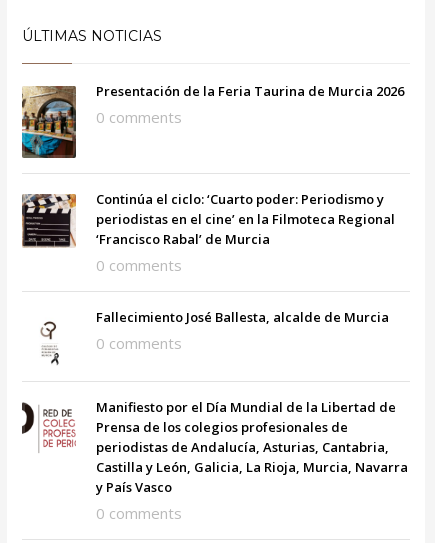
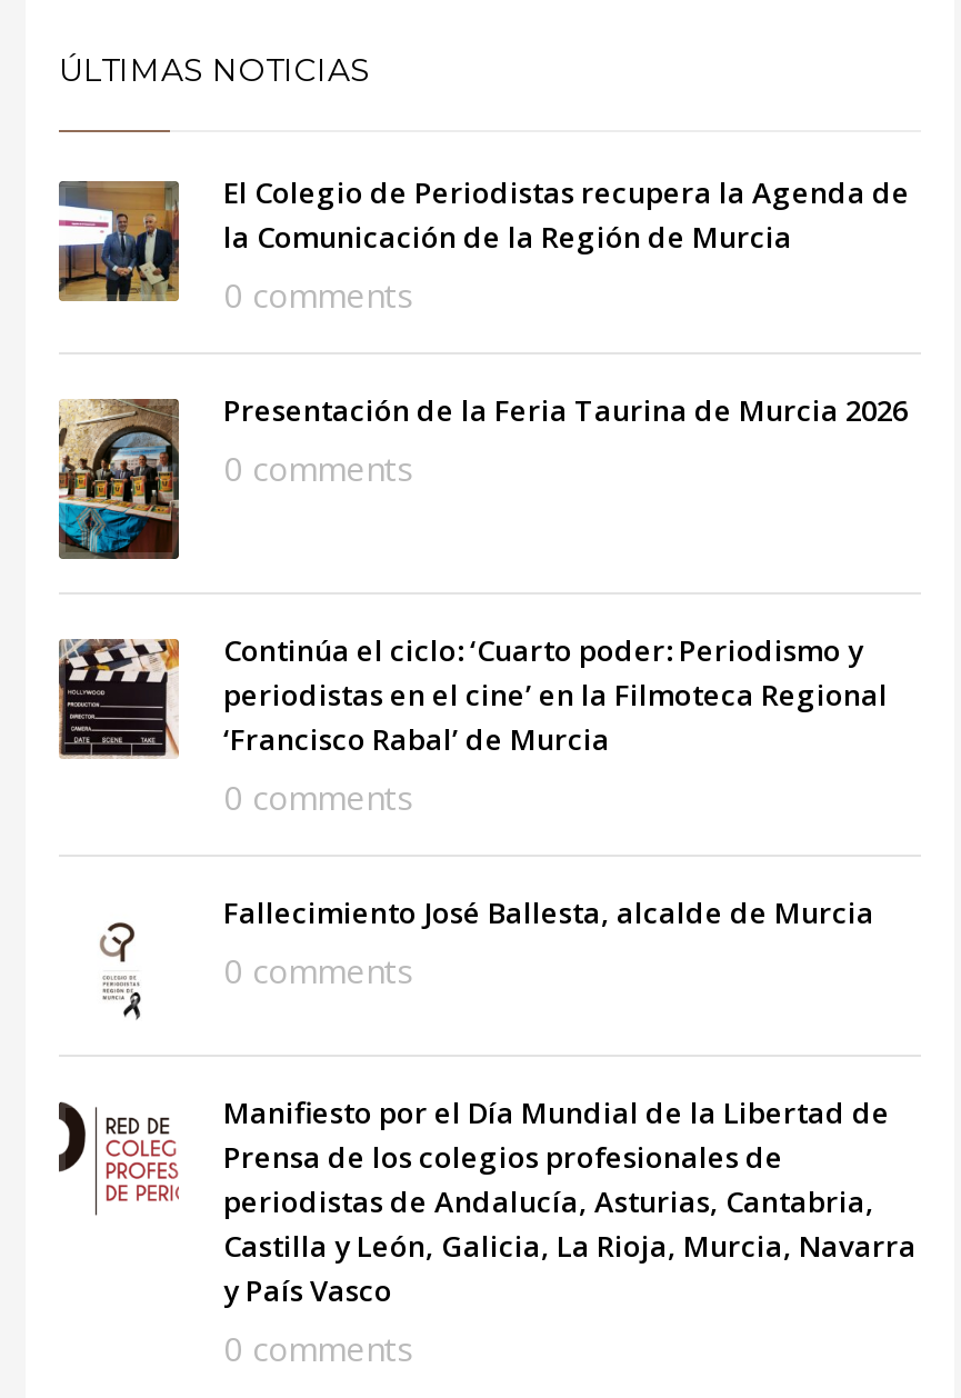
none -> [57,172,910,317] [image] | El Colegio de Periodistas recupera la Agenda de | la Comunicación de la Región de Murcia | 0 comments

